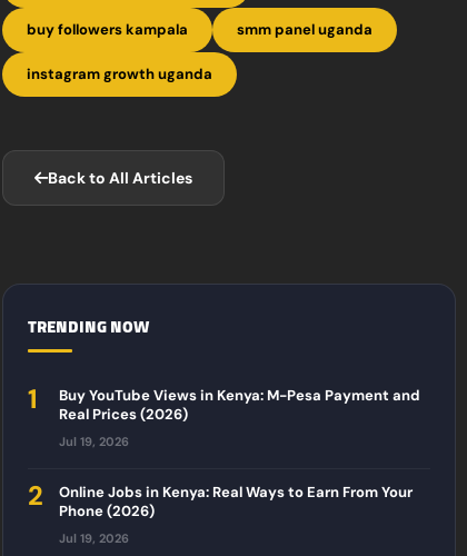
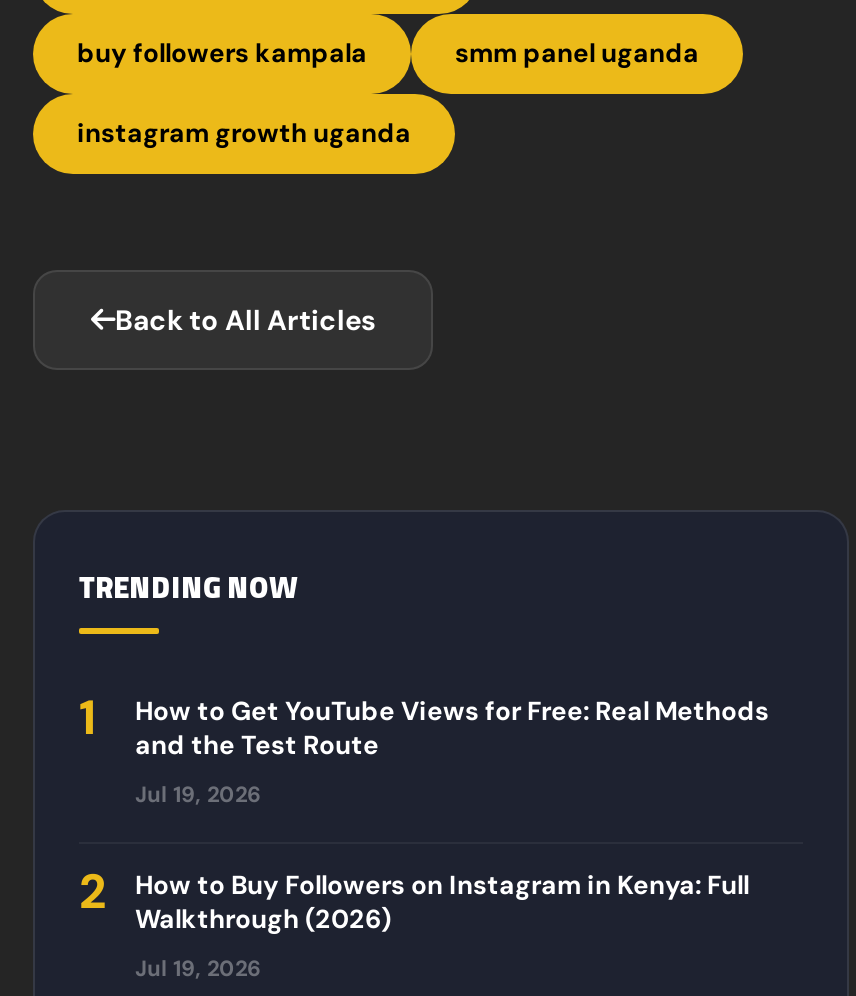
[59,386,420,424] Buy YouTube Views in Kenya: M-Pesa Payment and | Real Prices (2026) -> [135,694,769,762] How to Get YouTube Views for Free: Real Methods | and the Test Route
[59,483,413,520] Online Jobs in Kenya: Real Ways to Earn From Your | Phone (2026) -> [135,868,749,936] How to Buy Followers on Instagram in Kenya: Full | Walkthrough (2026)

